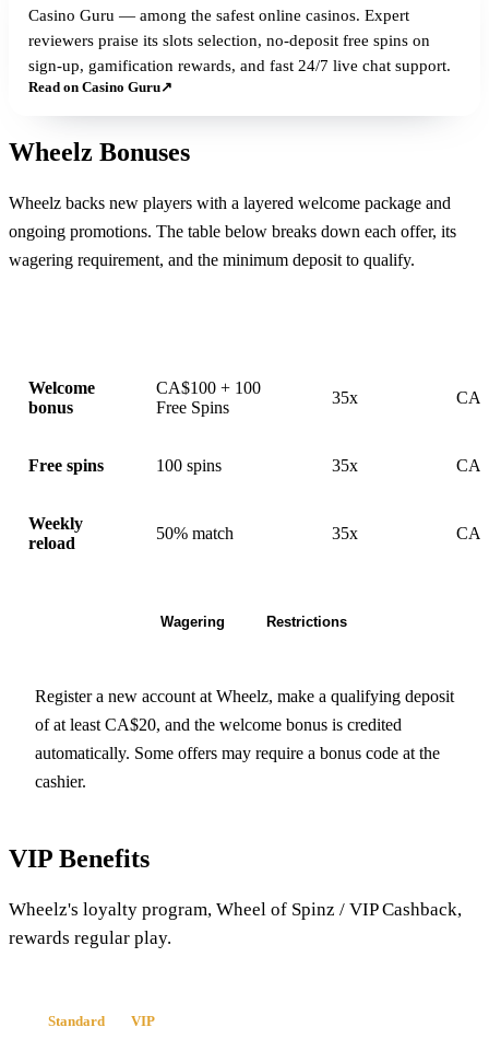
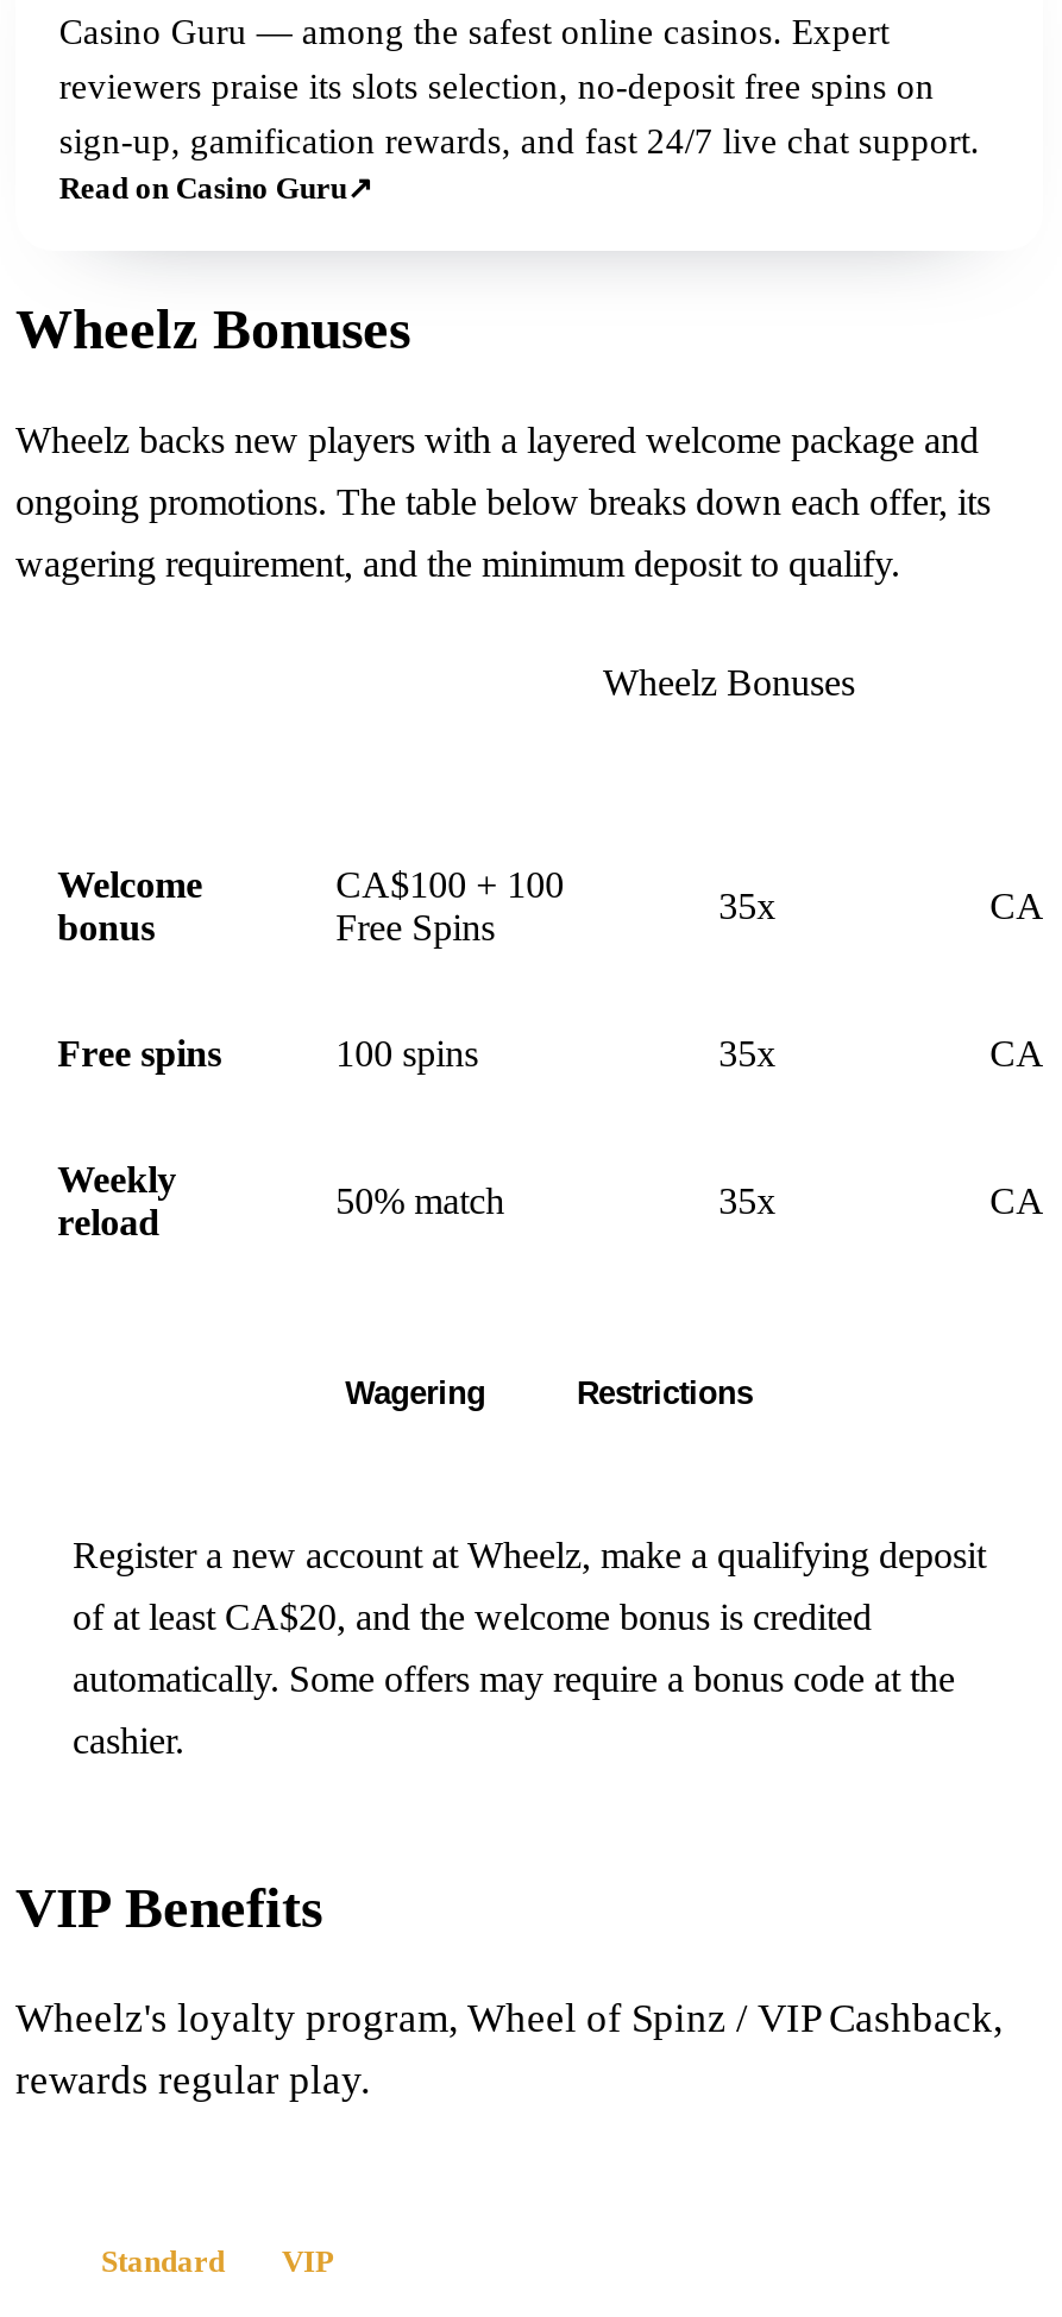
none -> [603,662,855,702] Wheelz Bonuses

